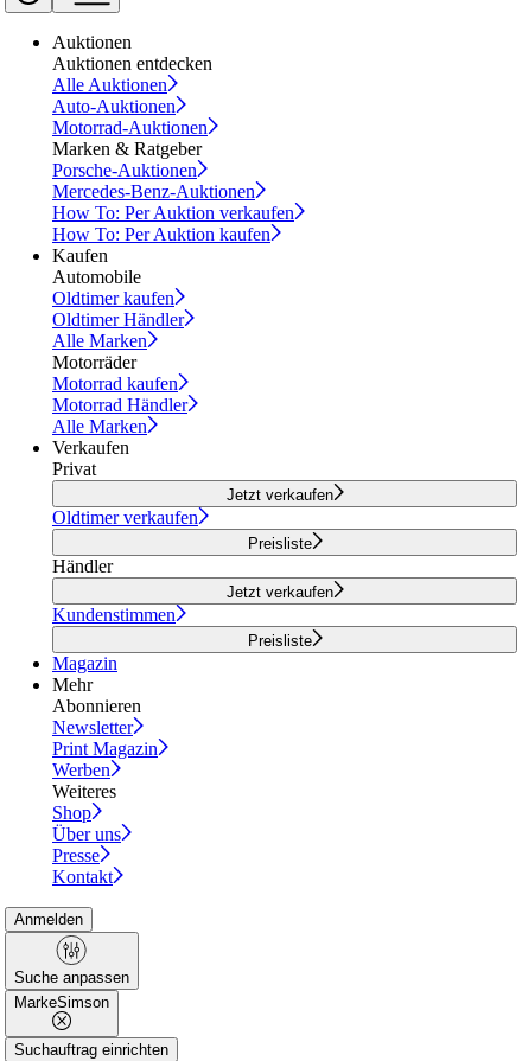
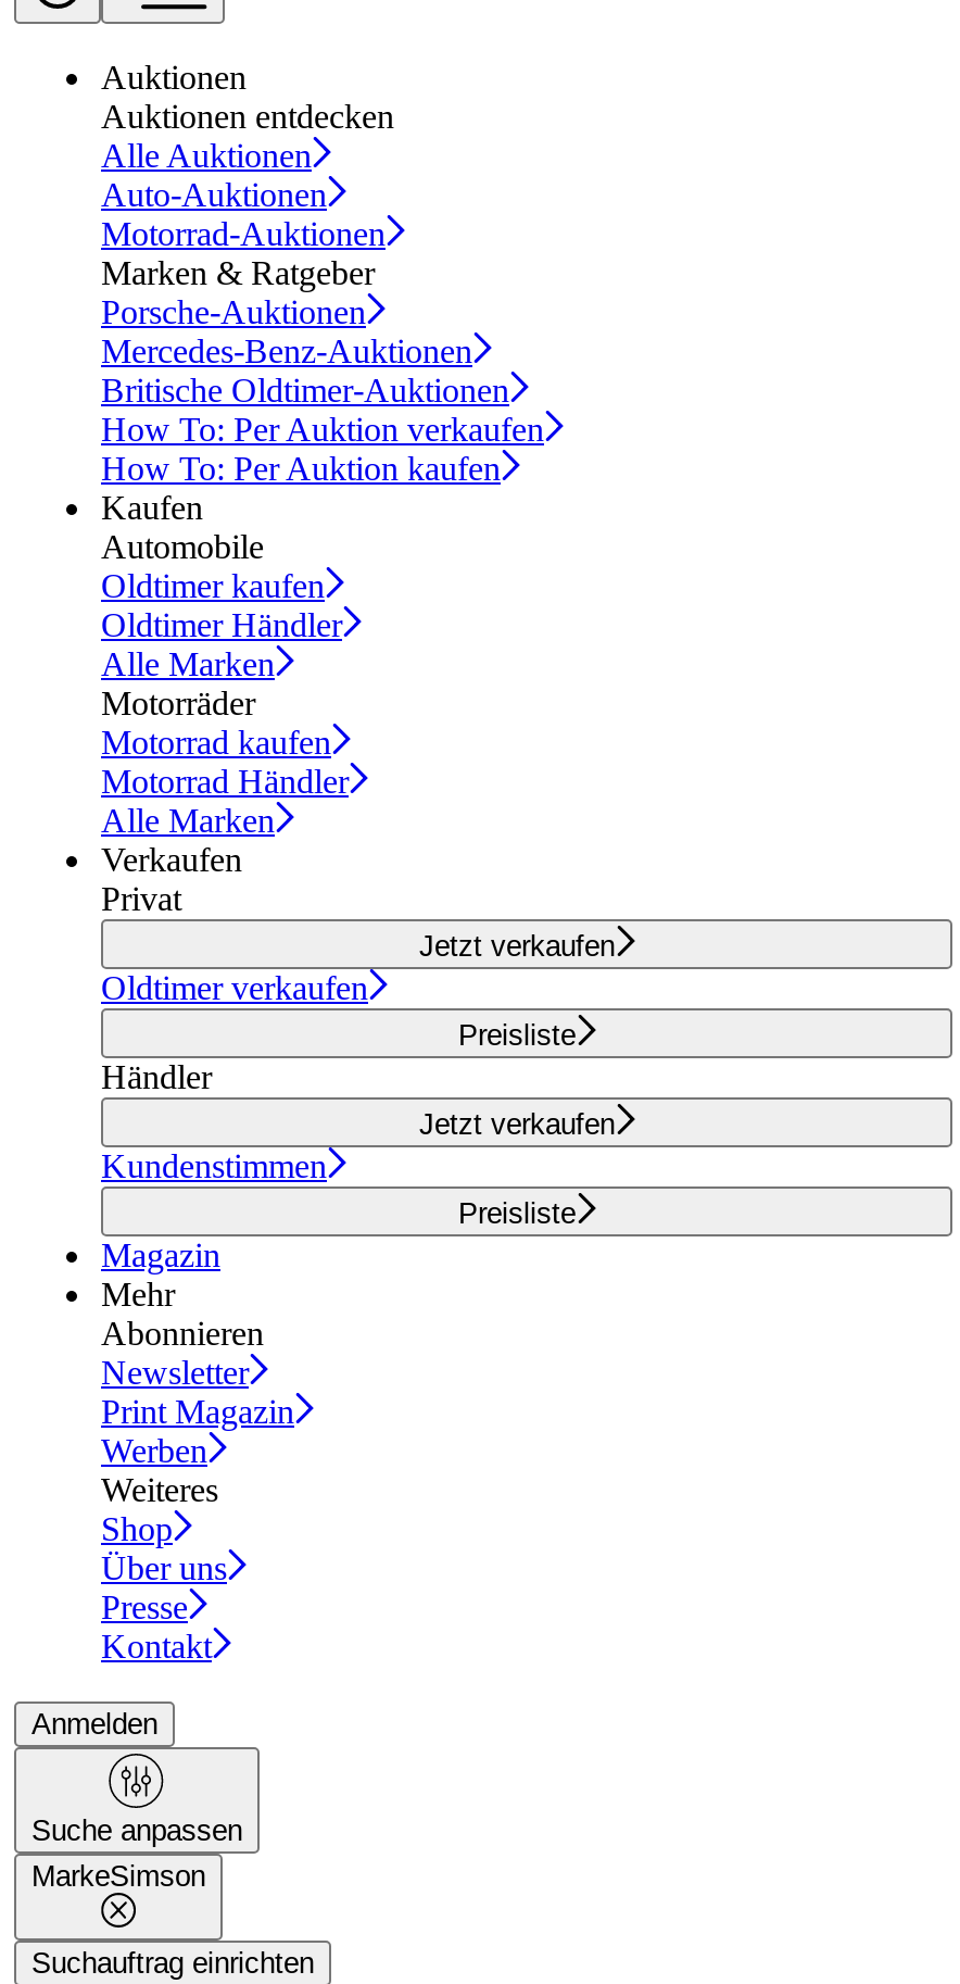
none -> [101,372,509,409] Britische Oldtimer-Auktionen

